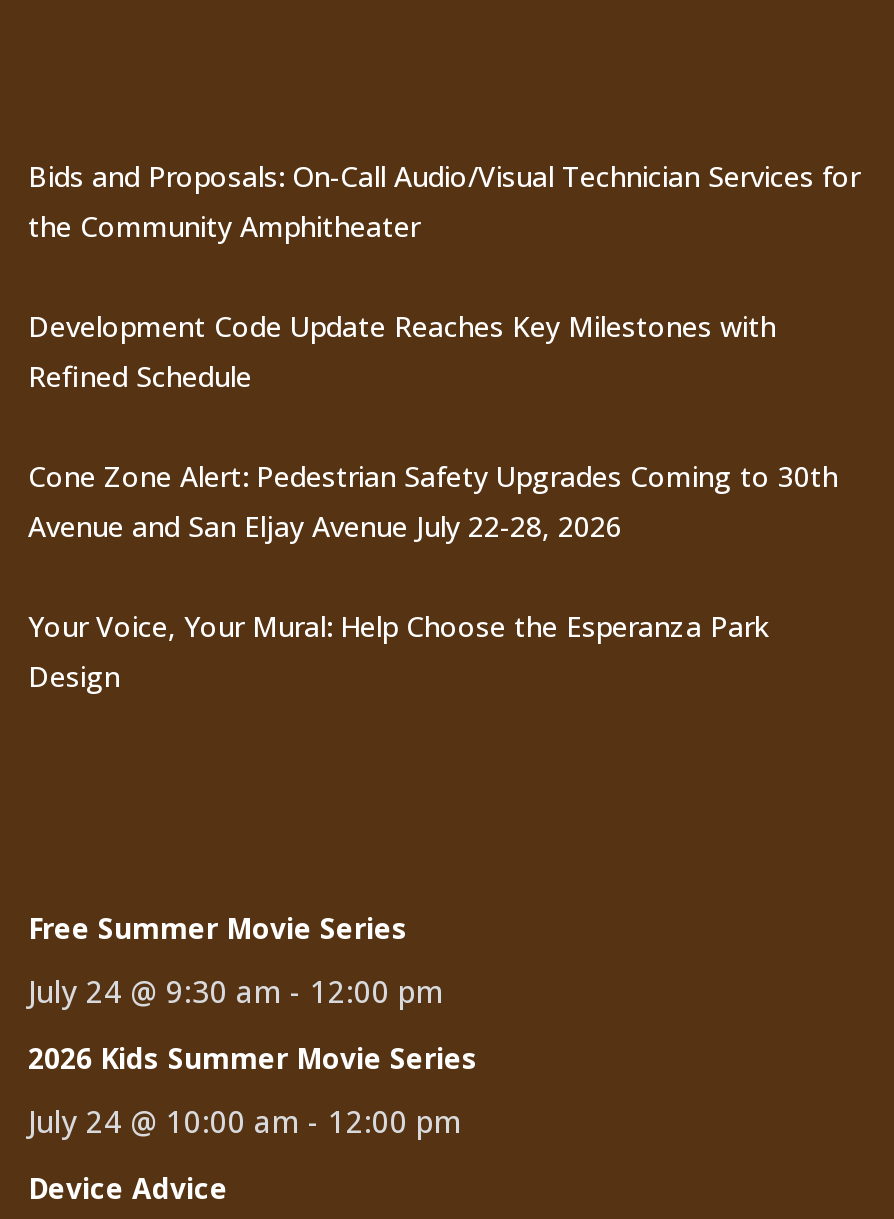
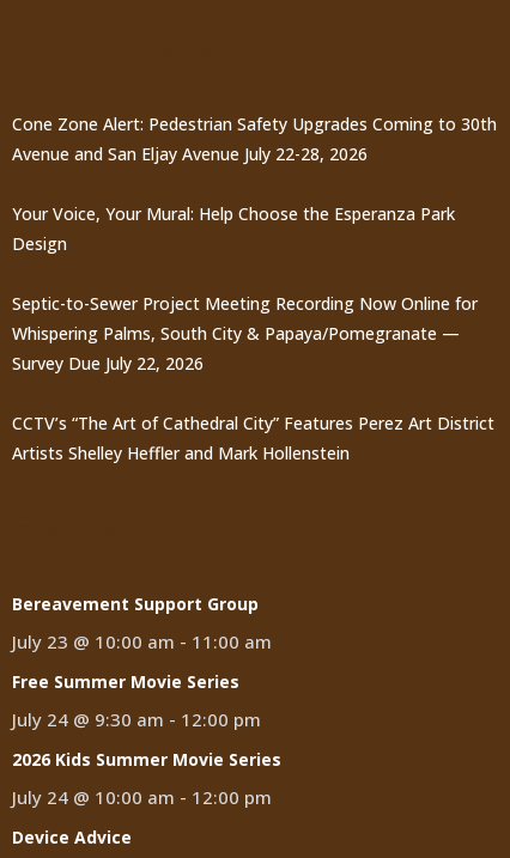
[28,157,860,395] Bids and Proposals: On-Call Audio/Visual Technician Services for | the Community Amphitheater | Development Code Update Reaches Key Milestones with | Refined Schedule -> none
moved [28,457,838,695] -> [12,112,497,255]: Cone Zone Alert: Pedestrian Safety Upgrades Coming to 30th | Avenue and San Eljay Avenue July 22-28, 2026 | Your Voice, Your Mural: Help Choose the Esperanza Park | Design
none -> [12,292,494,464] Septic-to-Sewer Project Meeting Recording Now Online for | Whispering Palms, South City & Papaya/Pomegranate — | Survey Due July 22, 2026 | CCTV’s “The Art of Cathedral City” Features Perez Art District | Artists Shelley Heffler and Mark Hollenstein
none -> [12,592,272,653] Bereavement Support Group | July 23 @ 10:00 am - 11:00 am

